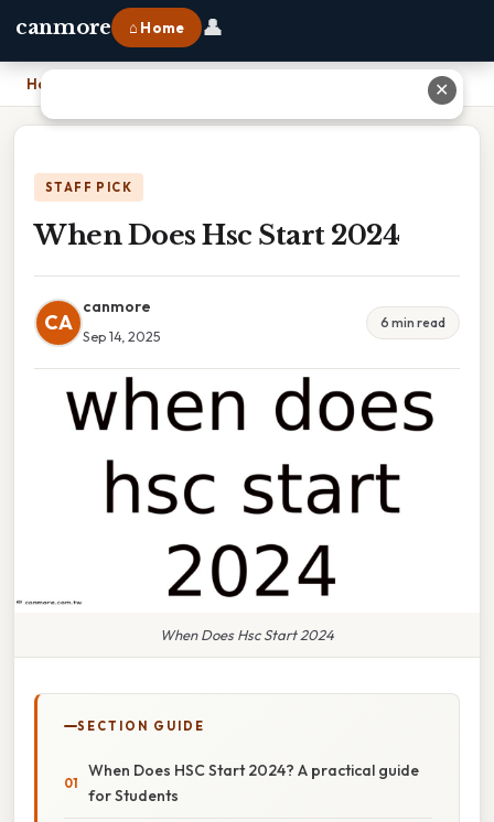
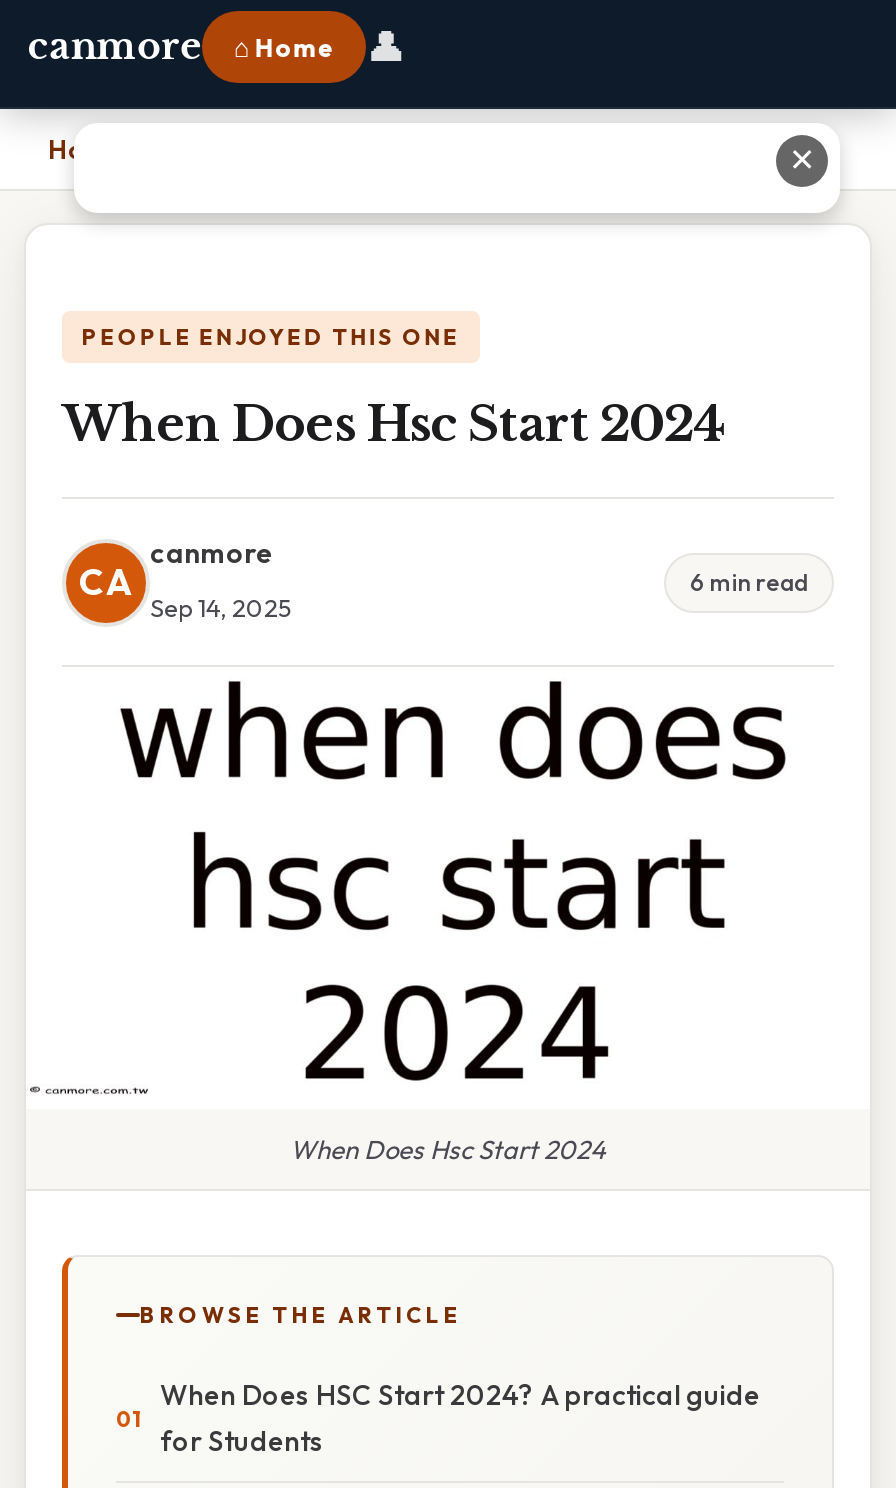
[45,180,132,195] STAFF PICK -> [82,323,460,351] PEOPLE ENJOYED THIS ONE
[77,718,205,734] SECTION GUIDE -> [140,1301,462,1329] BROWSE THE ARTICLE

